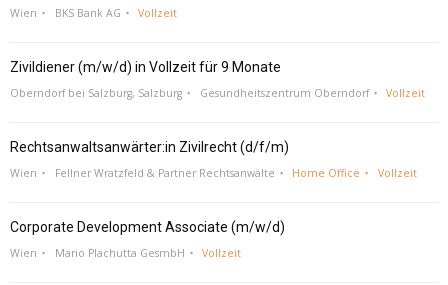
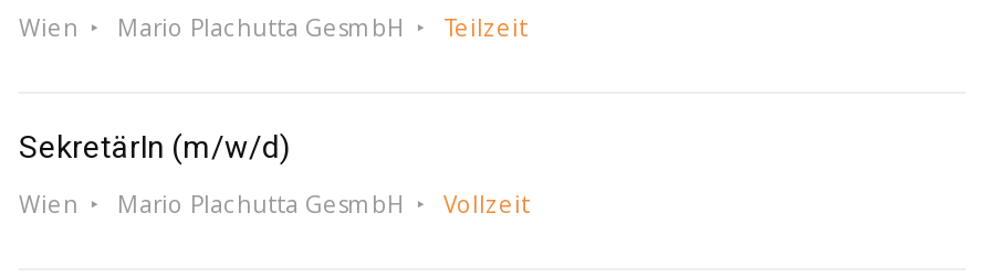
[10,6,425,235] BKS Bank AG | Vollzeit | Zivildiener (m/w/d) in Vollzeit für 9 Monate | Oberndorf bei Salzburg, Salzburg | Gesundheitszentrum Oberndorf | Vollzeit | Rechtsanwaltsanwärter:in Zivilrecht (d/f/m) | Wien | Fellner Wratzfeld & Partner Rechtsanwälte | Home Office | Vollzeit | Corporate Development Associate (m/w/d) -> [19,13,527,166] Mario Plachutta GesmbH | Teilzeit | SekretärIn (m/w/d)

